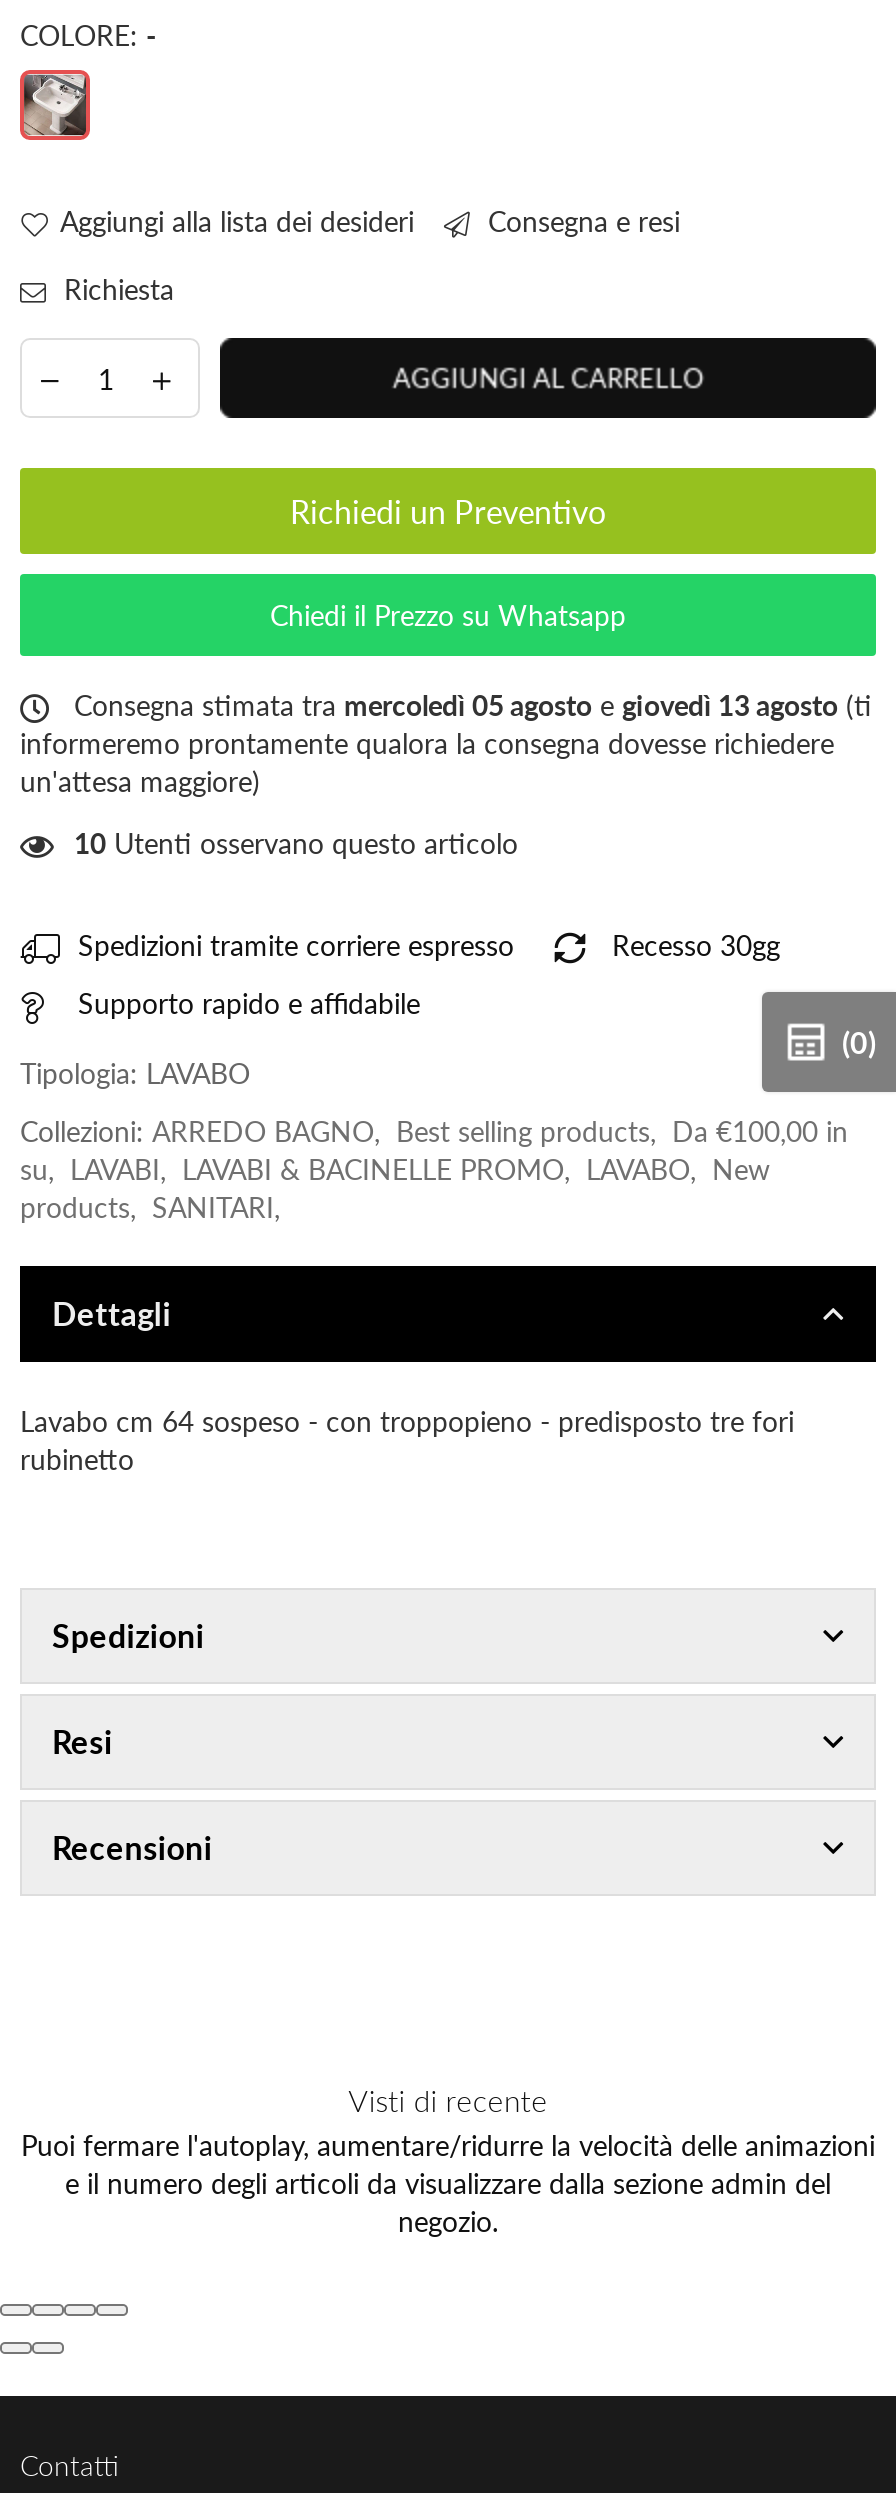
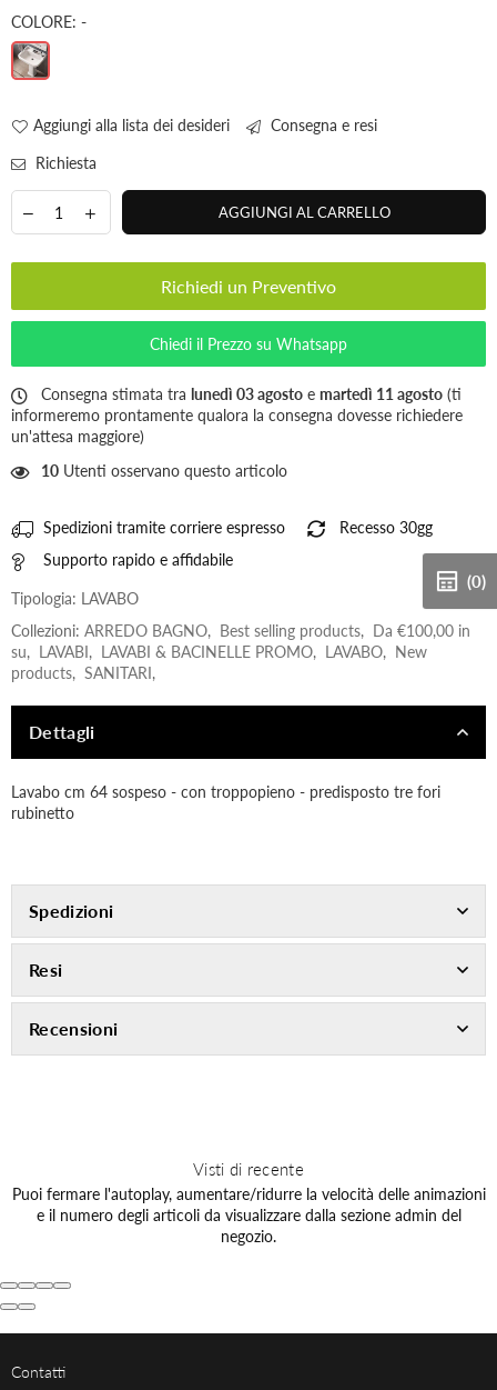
[66,688,872,722] Consegna stimata tra mercoledì 05 agosto e giovedì 13 agosto (ti -> [37,384,461,403] Consegna stimata tra lunedì 03 agosto e martedì 11 agosto (ti

